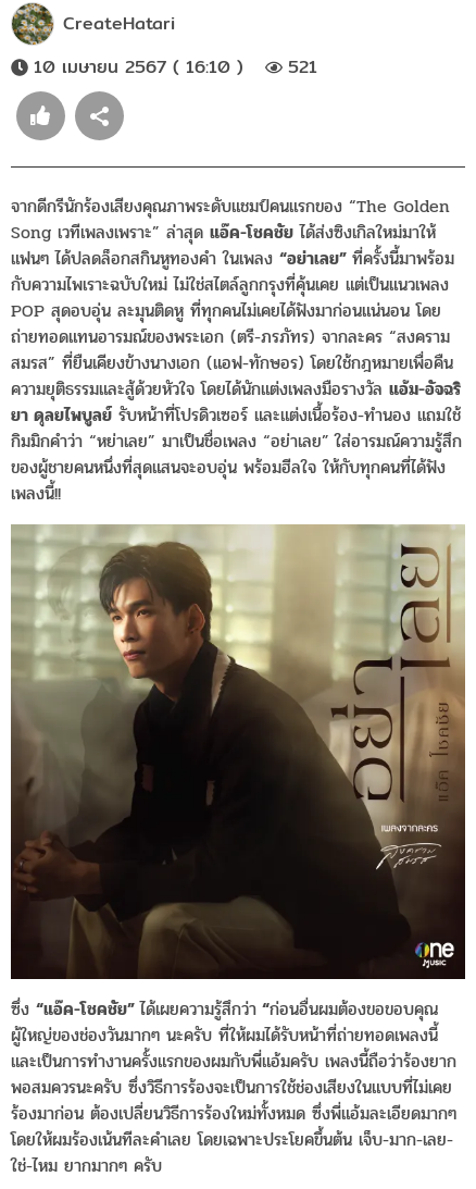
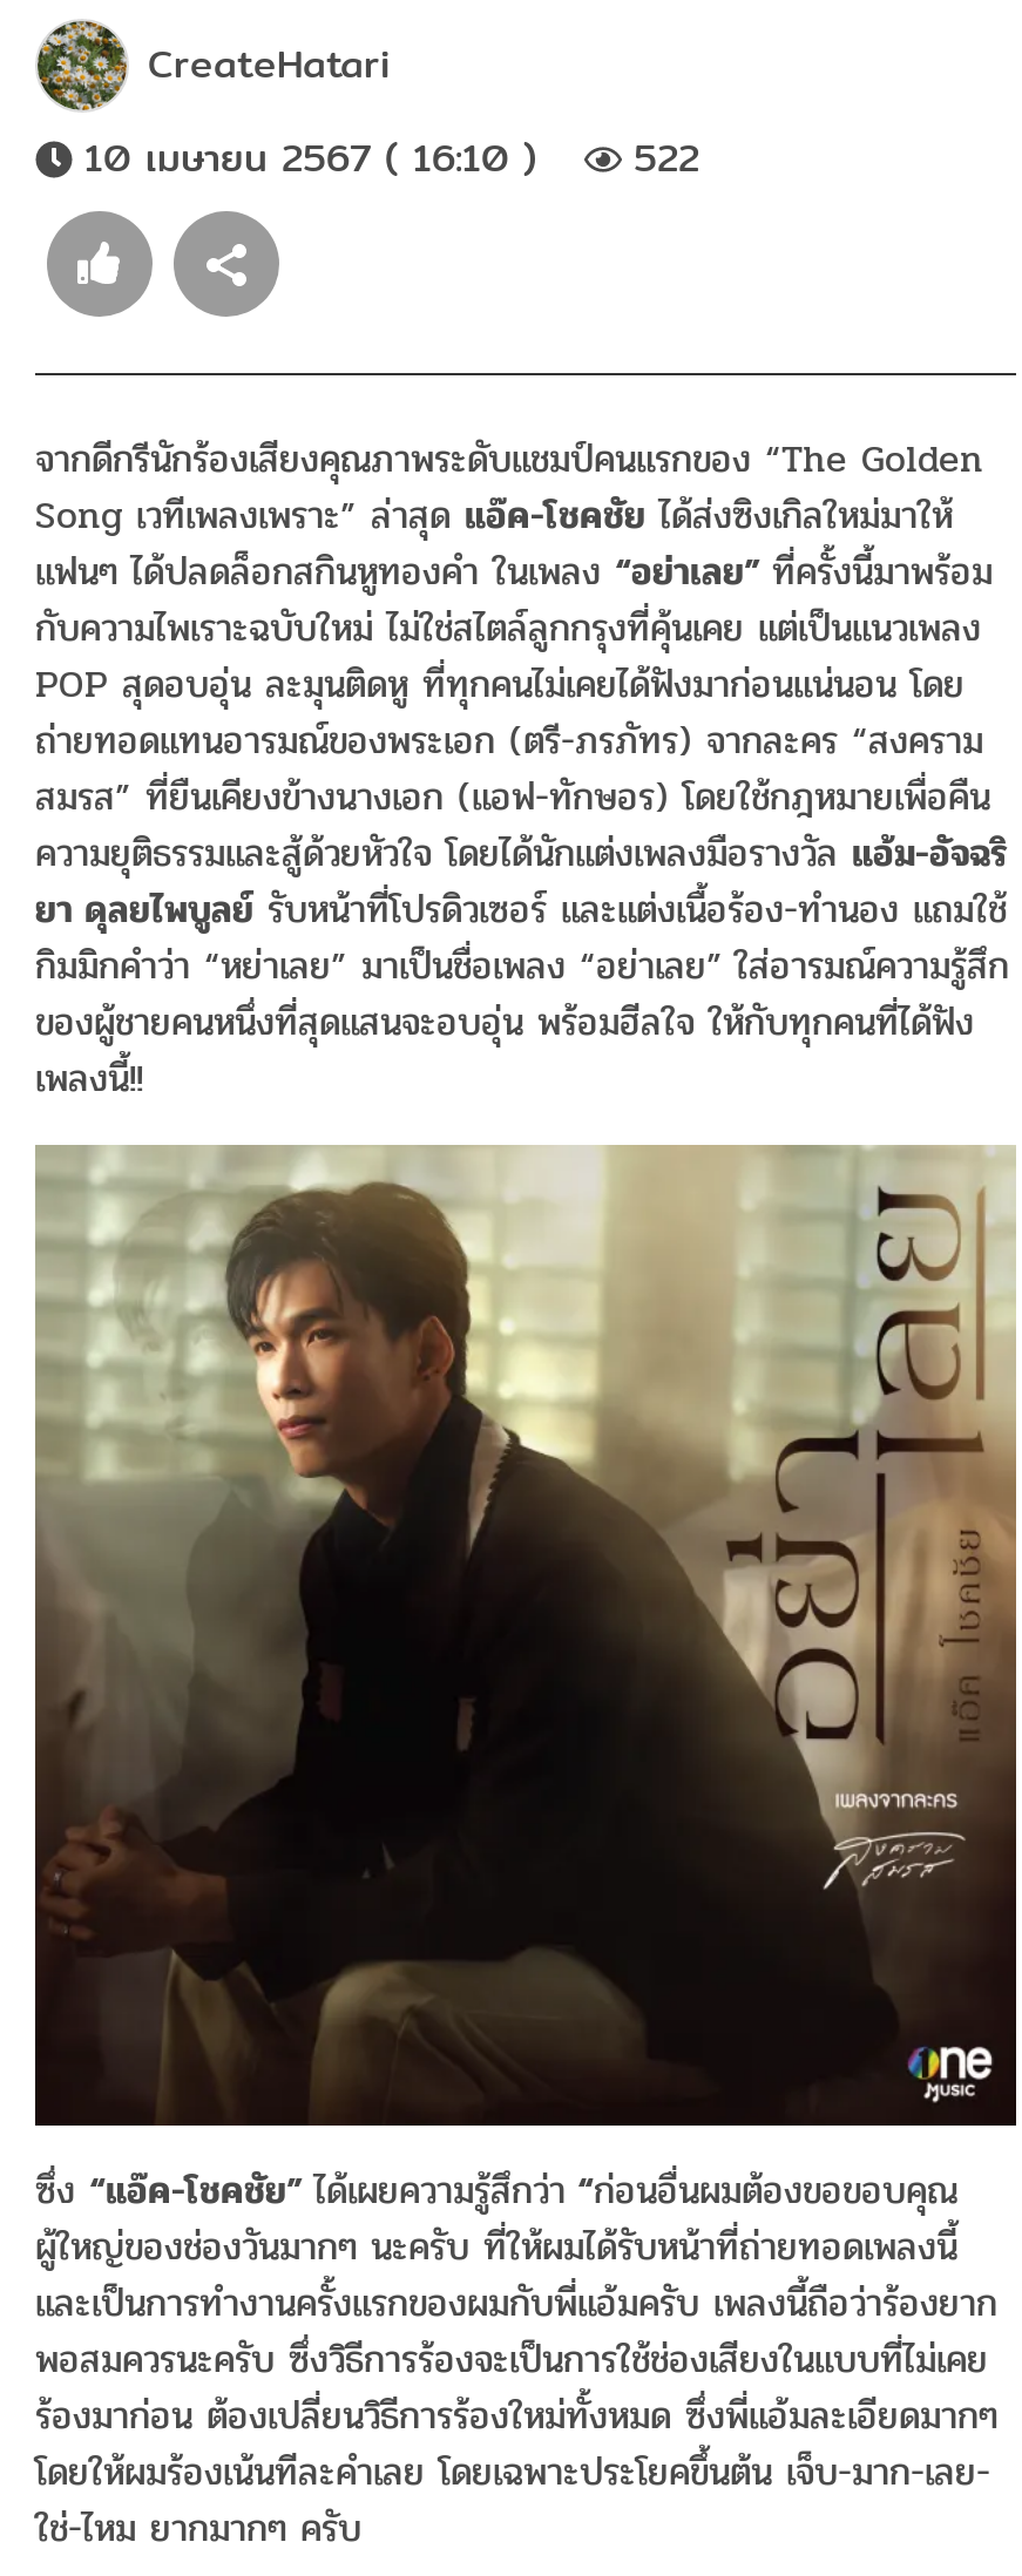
[34,53,317,80] 10 เมษายน 2567 ( 16:10 ) 521 -> [84,129,699,187] 10 เมษายน 2567 ( 16:10 ) 522

